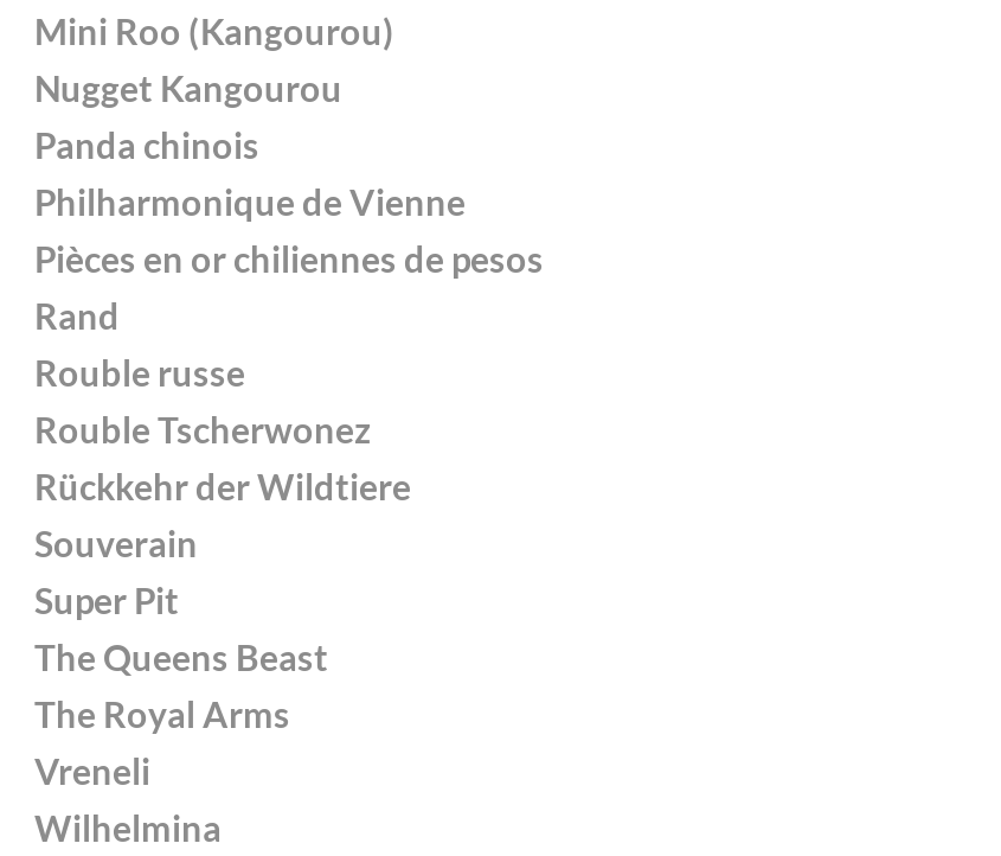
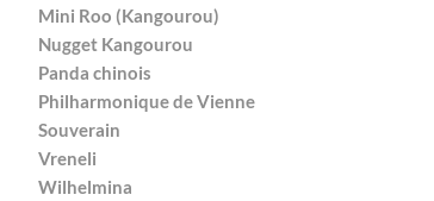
[34,237,544,507] Pièces en or chiliennes de pesos | Rand | Rouble russe | Rouble Tscherwonez | Rückkehr der Wildtiere -> none
[34,579,328,735] Super Pit | The Queens Beast | The Royal Arms -> none

